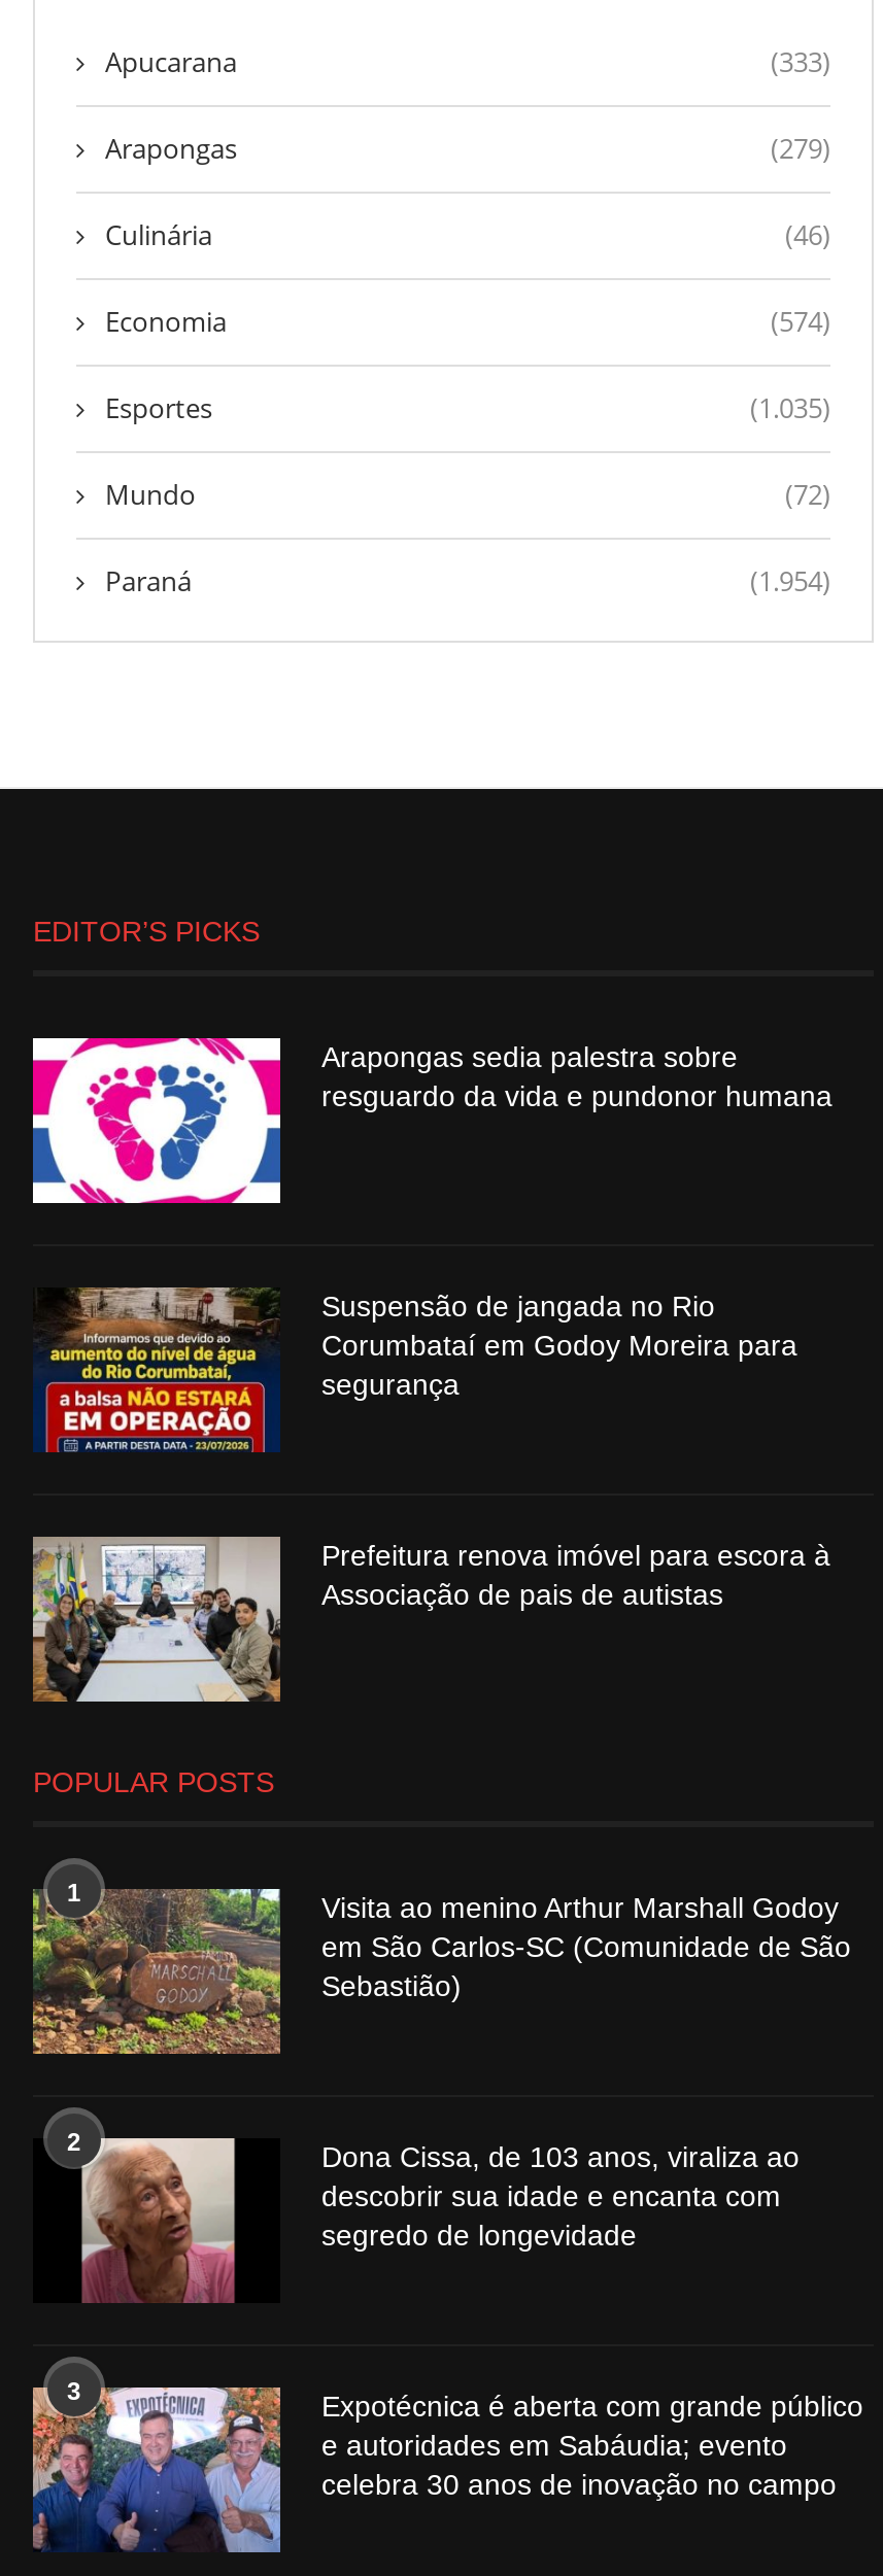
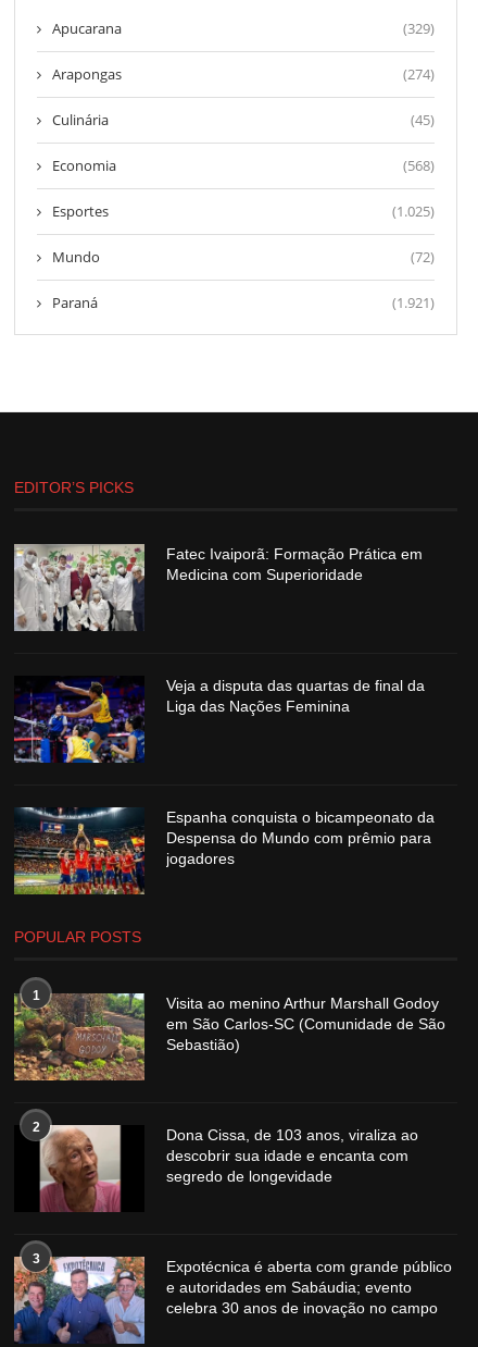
[771,44,830,81] (333) -> [403,19,435,39] (329)
[771,131,830,168] (279) -> [403,65,435,84] (274)
[785,217,830,254] (46) -> [411,110,435,130] (45)
[771,304,830,341] (574) -> [403,156,435,176] (568)
[750,390,830,427] (1.035) -> [392,202,435,221] (1.025)
[750,563,830,600] (1.954) -> [392,293,435,313] (1.921)
[31,1036,833,1205] [image] | Arapongas sedia palestra sobre | resguardo da vida e pundonor humana -> [13,543,423,632] [image] | Fatec Ivaiporã: Formação Prática em | Medicina com Superioridade
[33,1285,797,1454] [image] | Suspensão de jangada no Rio | Corumbataí em Godoy Moreira para | segurança -> [13,676,425,764] [image] | Veja a disputa das quartas de final da | Liga das Nações Feminina
[31,1535,830,1704] [image] | Prefeitura renova imóvel para escora à | Associação de pais de autistas -> [14,807,435,895] [image] | Espanha conquista o bicampeonato da | Despensa do Mundo com prêmio para | jogadores

